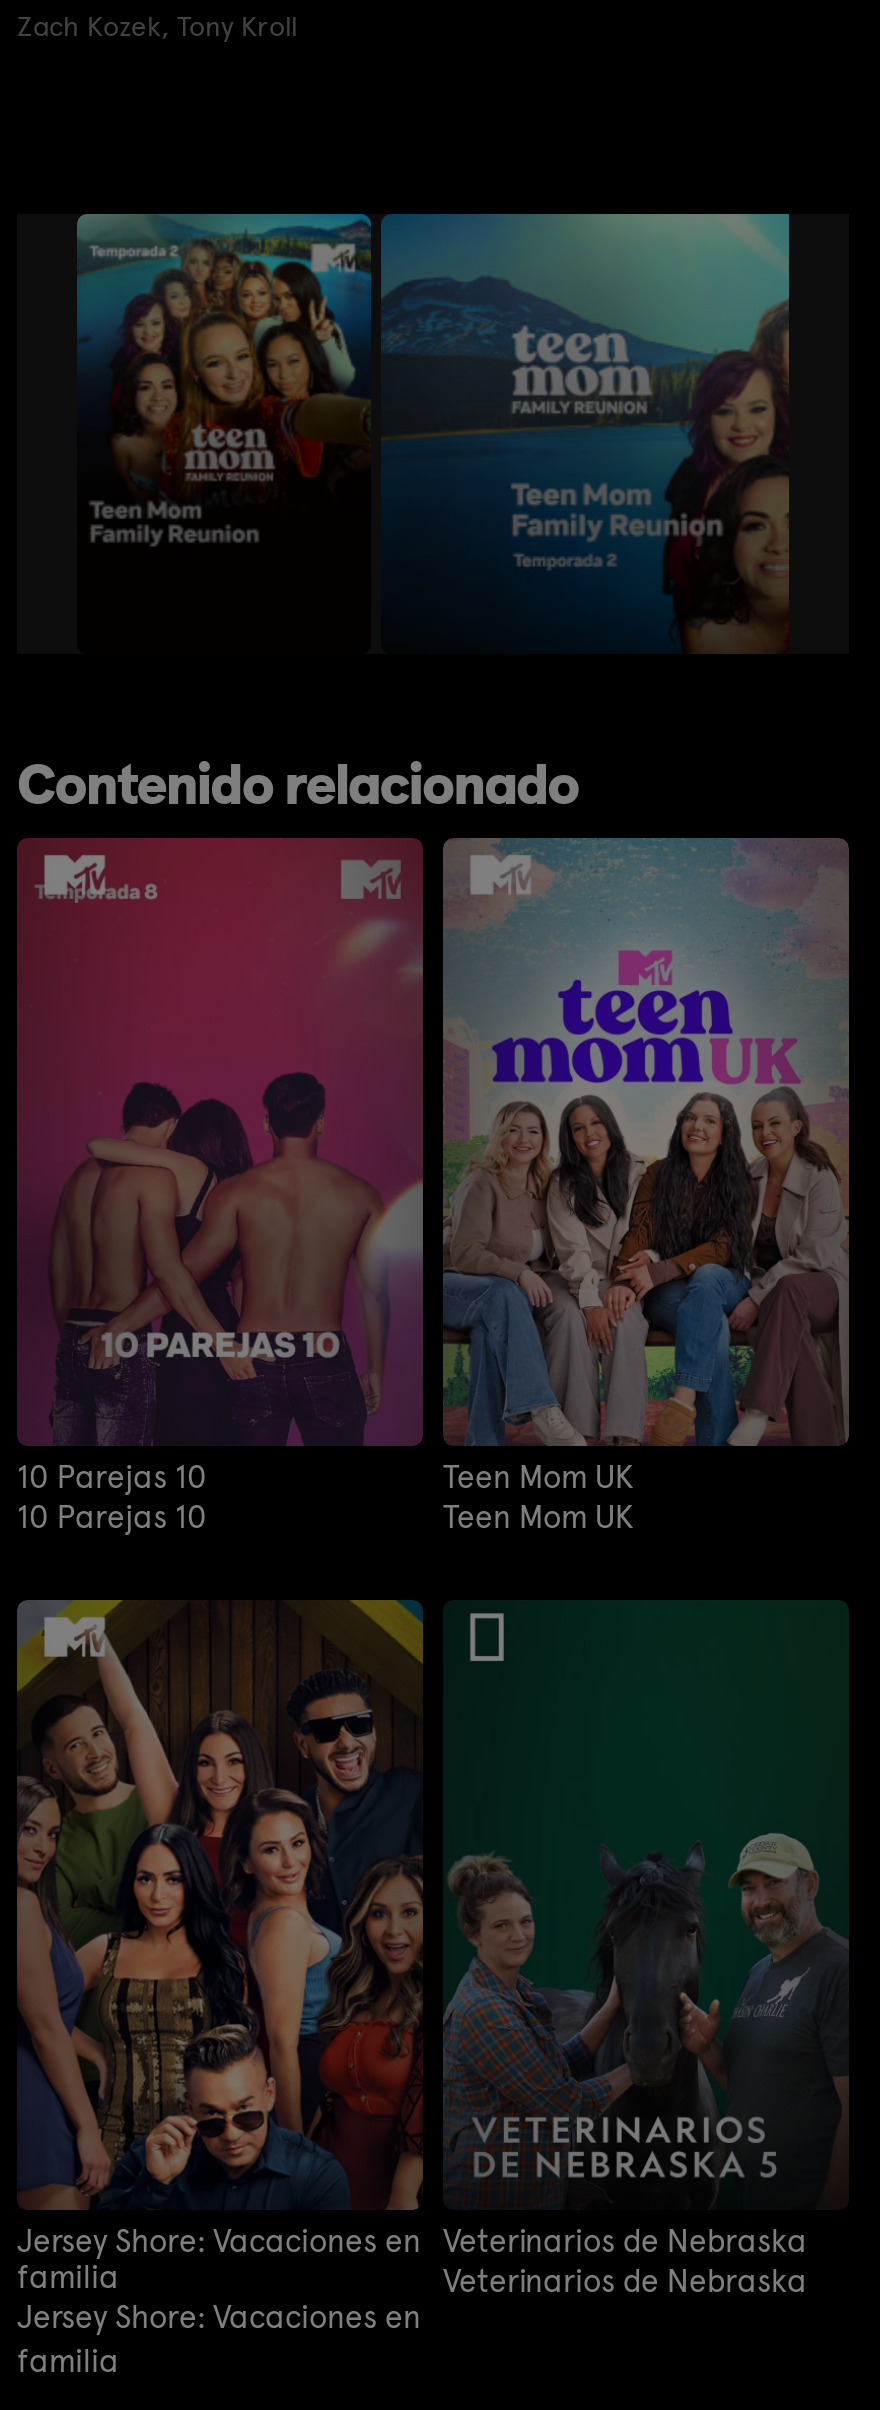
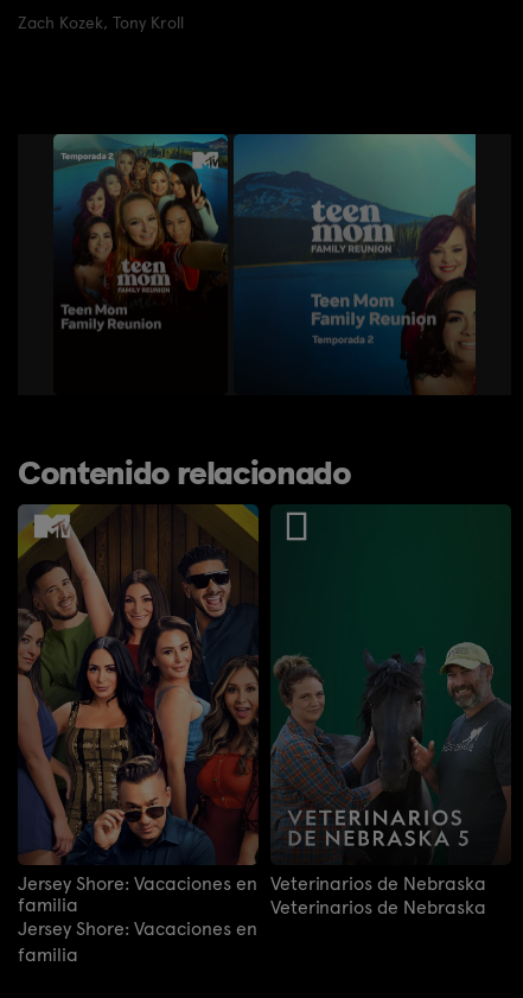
[15,836,425,1536] [image] | 10 Parejas 10 | 10 Parejas 10 -> none
[441,836,851,1536] [image] | Teen Mom UK | Teen Mom UK -> none

